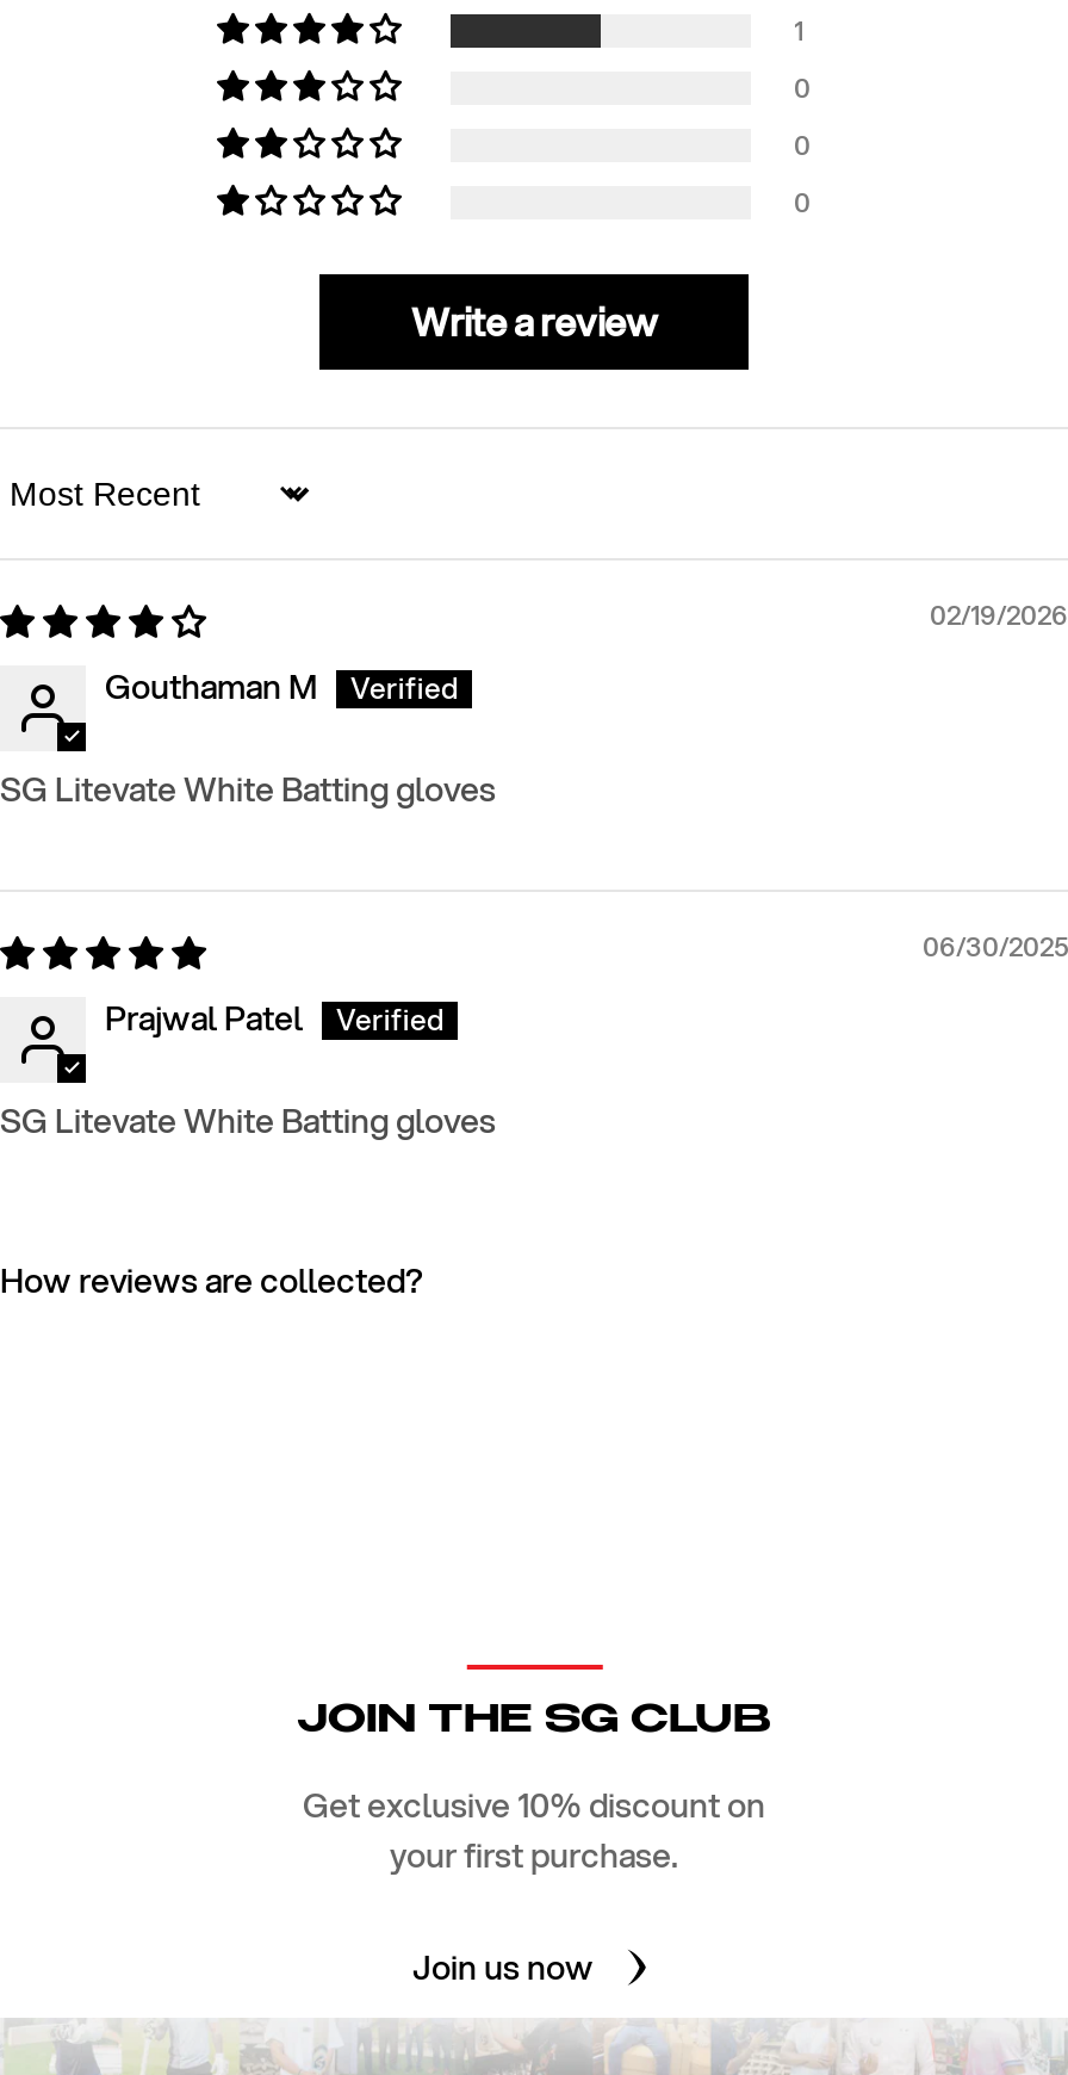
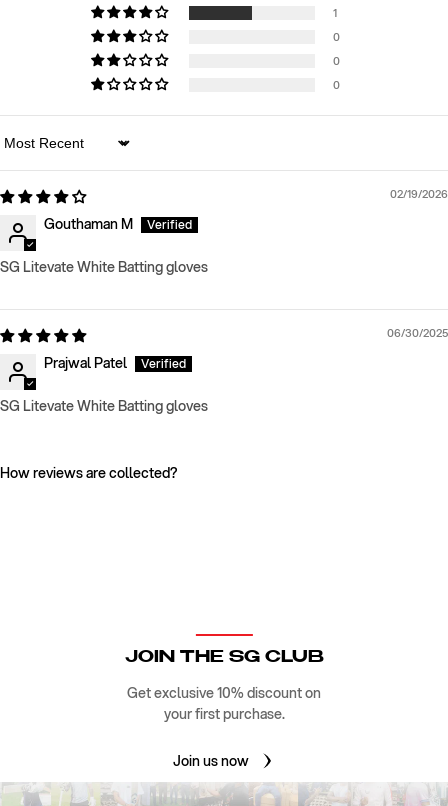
[411,293,657,348] Write a review -> none

